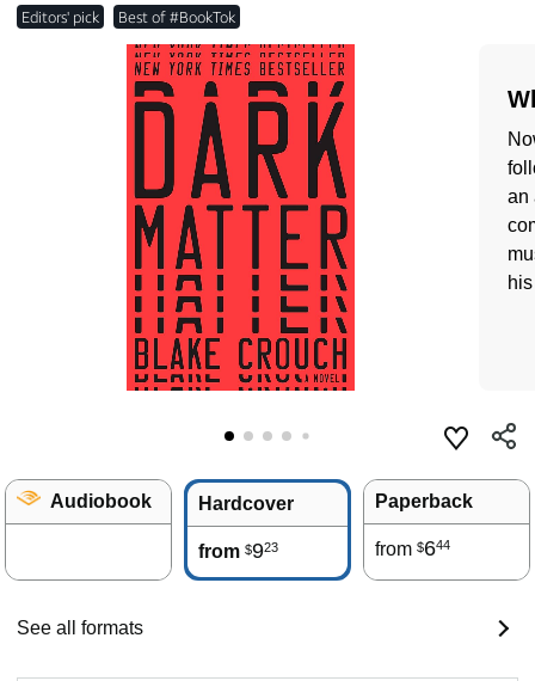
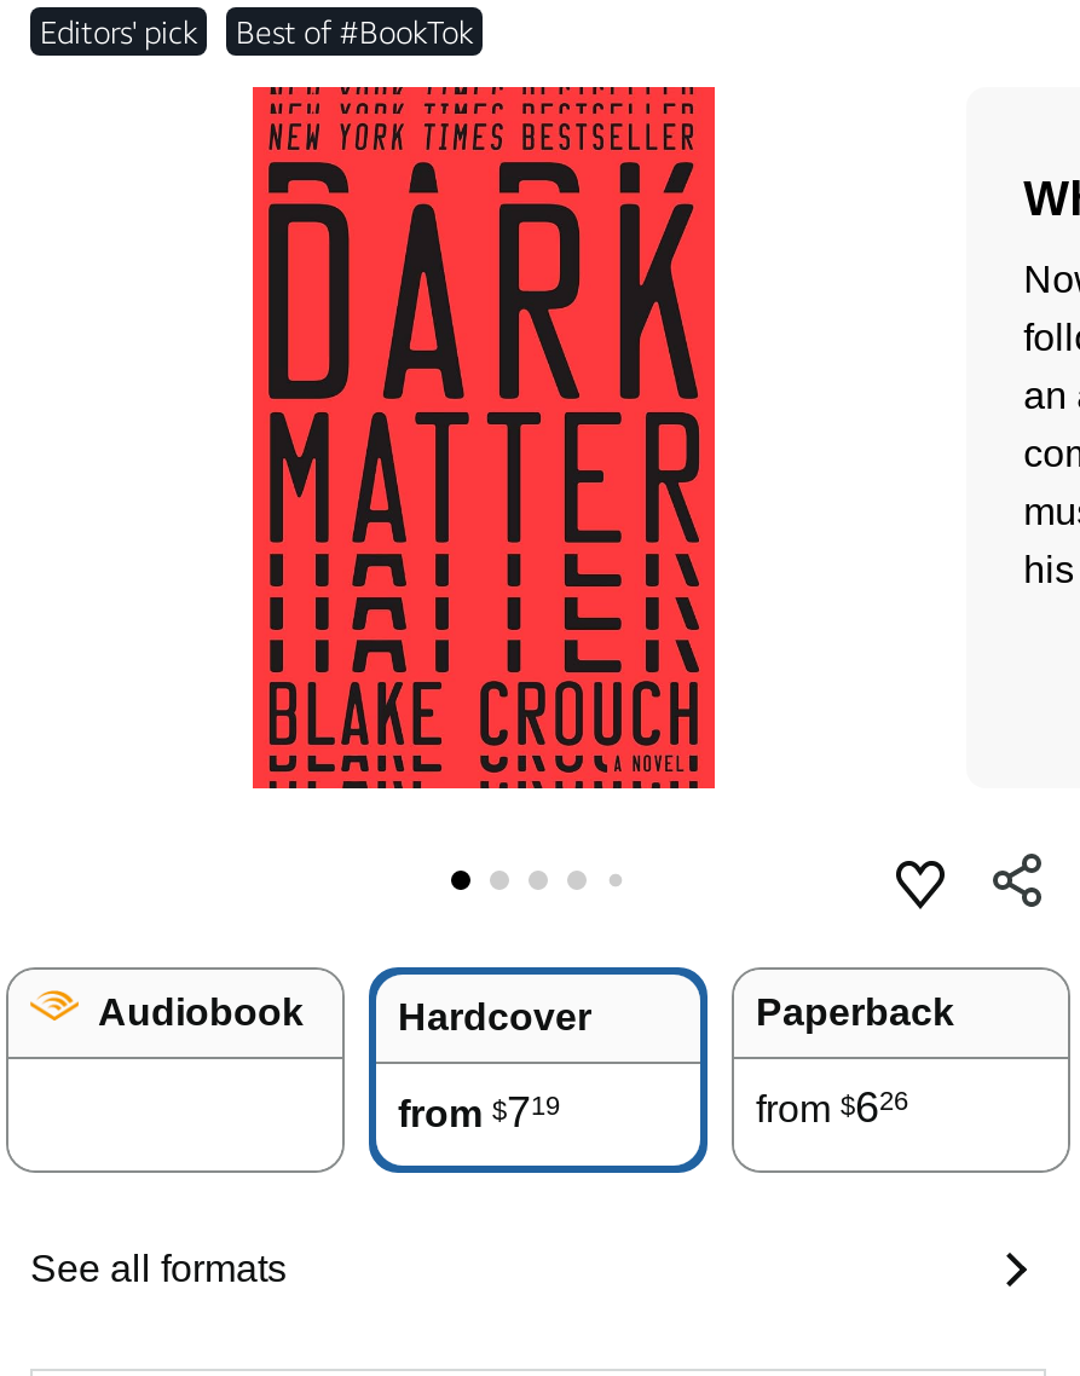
[198,539,278,563] from $923 -> [398,1088,560,1137] from $719
[375,537,450,560] from $644 -> [756,1084,908,1132] from $626

